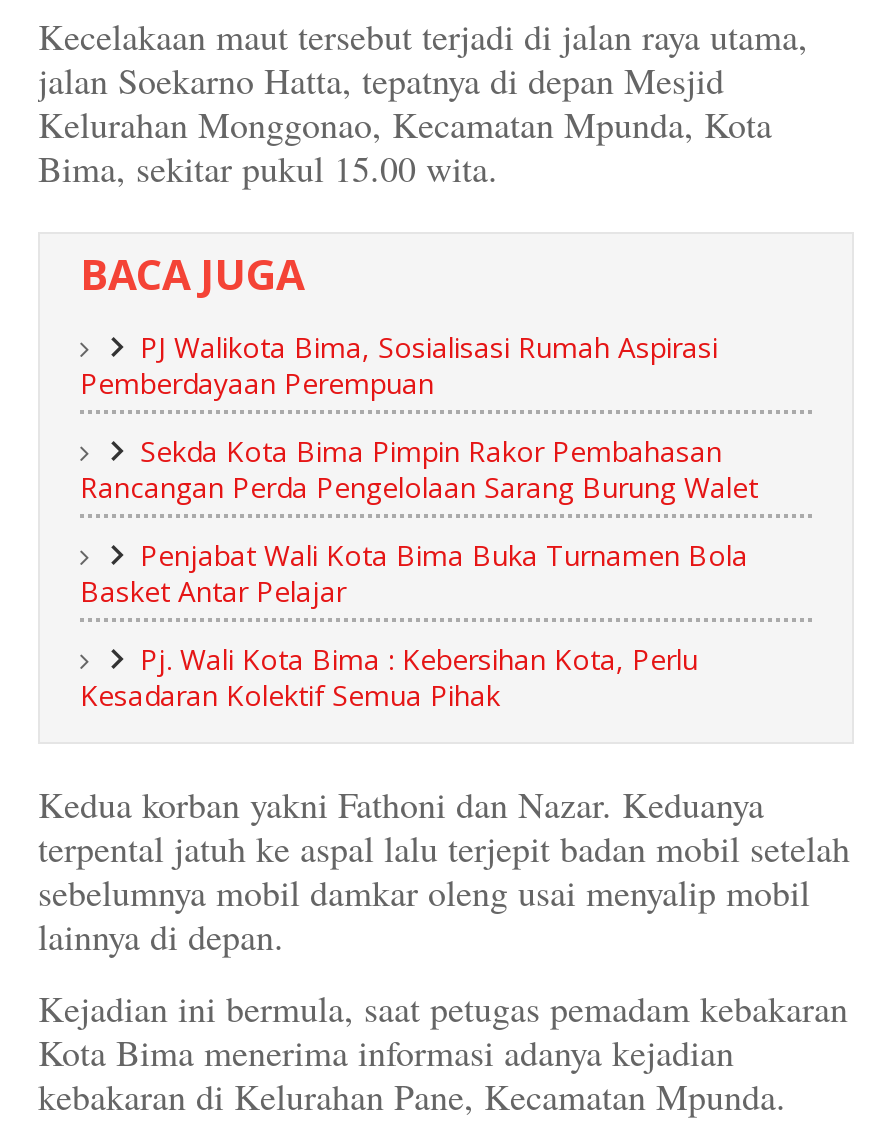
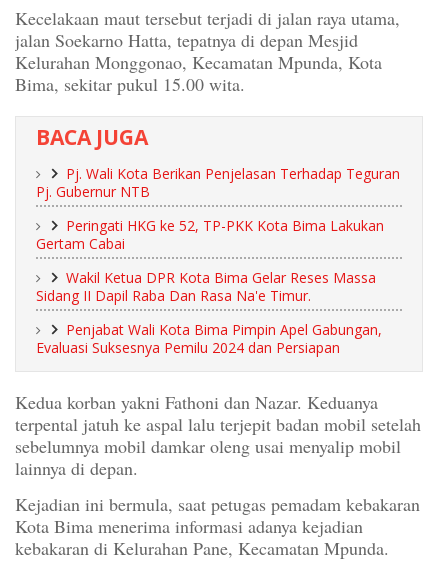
[80,329,718,403] PJ Walikota Bima, Sosialisasi Rumah Aspirasi | Pemberdayaan Perempuan -> [36,164,400,201] Pj. Wali Kota Berikan Penjelasan Terhadap Teguran | Pj. Gubernur NTB
[80,433,758,507] Sekda Kota Bima Pimpin Rakor Pembahasan | Rancangan Perda Pengelolaan Sarang Burung Walet -> [36,216,384,253] Peringati HKG ke 52, TP-PKK Kota Bima Lakukan | Gertam Cabai
[80,537,748,611] Penjabat Wali Kota Bima Buka Turnamen Bola | Basket Antar Pelajar -> [36,268,376,305] Wakil Ketua DPR Kota Bima Gelar Reses Massa | Sidang II Dapil Raba Dan Rasa Na'e Timur.
[80,641,698,715] Pj. Wali Kota Bima : Kebersihan Kota, Perlu | Kesadaran Kolektif Semua Pihak -> [36,320,382,357] Penjabat Wali Kota Bima Pimpin Apel Gabungan, | Evaluasi Suksesnya Pemilu 2024 dan Persiapan

